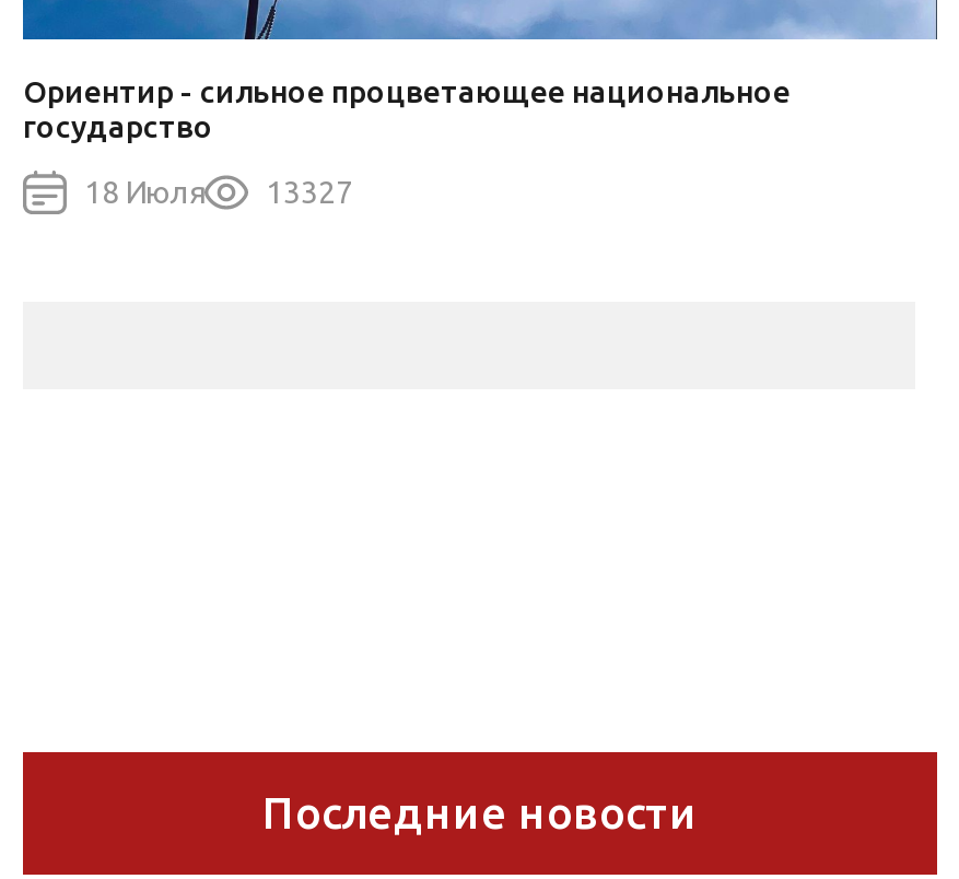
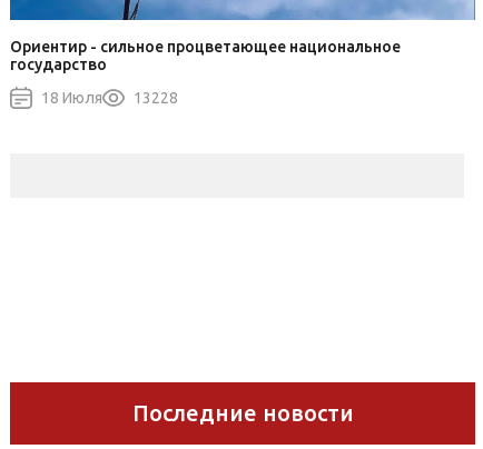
[84,176,353,211] 18 Июля 13327 -> [41,89,178,107] 18 Июля 13228

